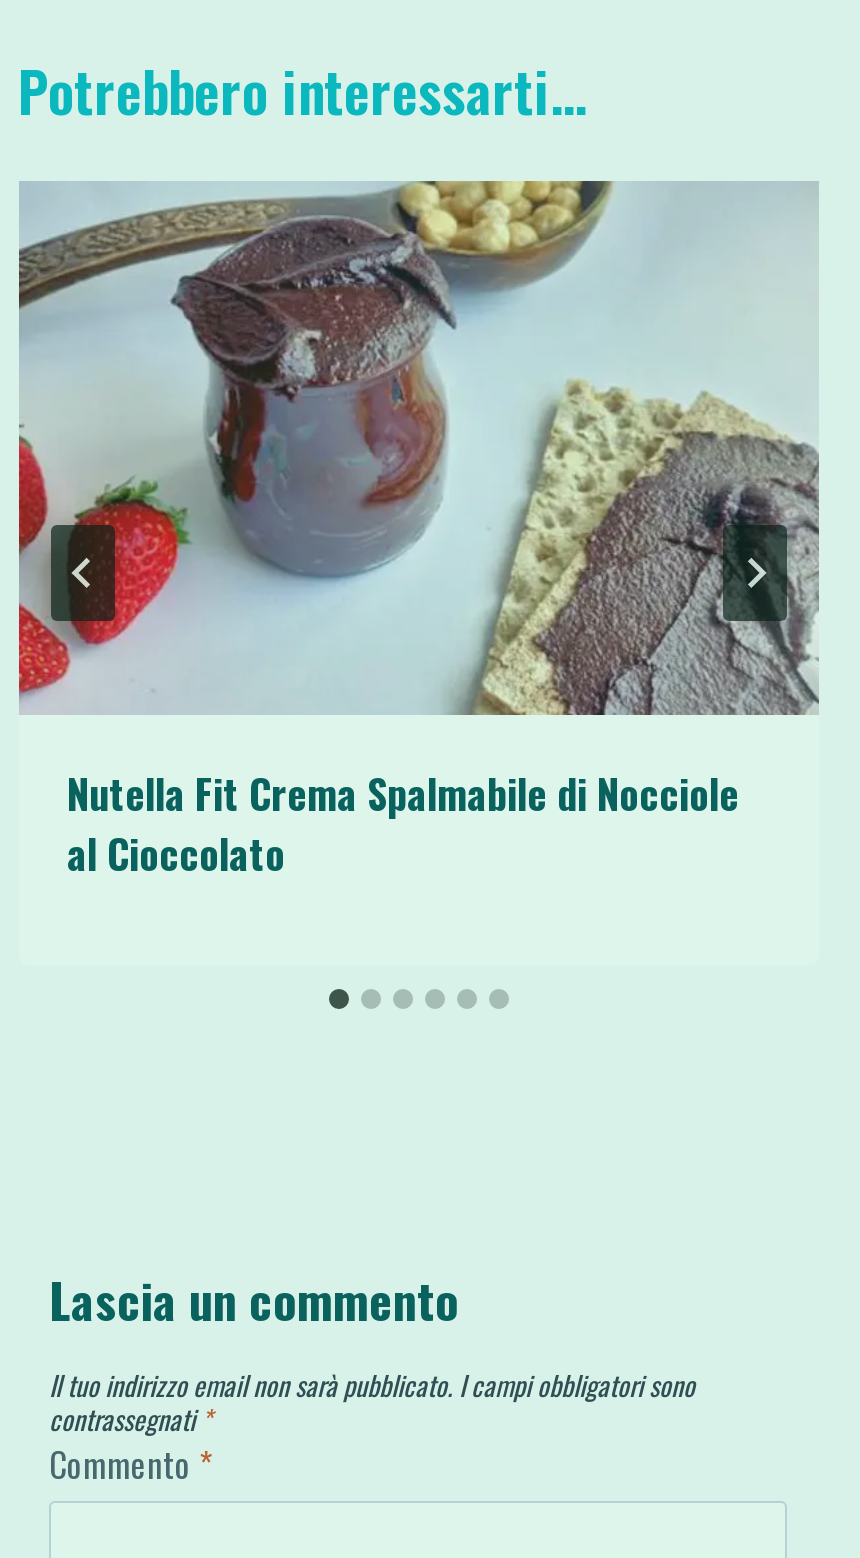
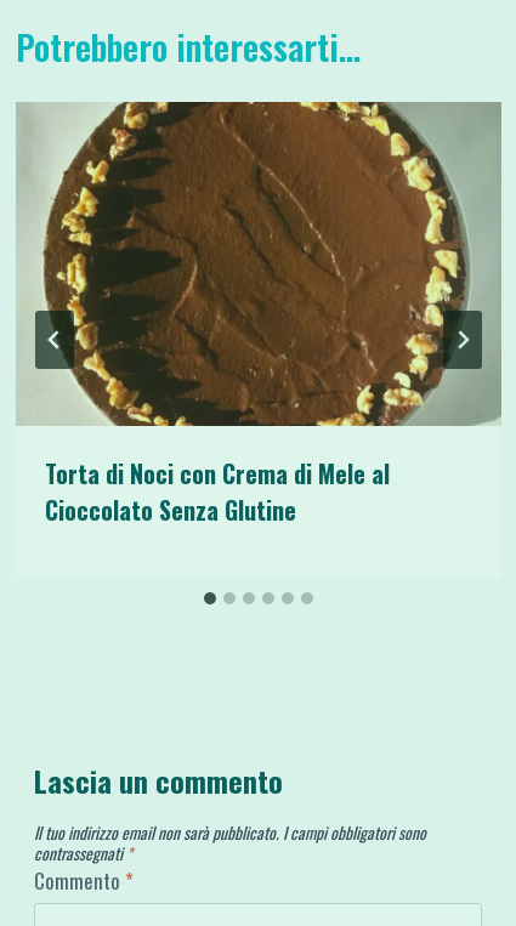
[17,181,819,883] [image] | Nutella Fit Crema Spalmabile di Nocciole | al Cioccolato -> [16,101,501,528] [image] | Torta di Noci con Crema di Mele al | Cioccolato Senza Glutine

